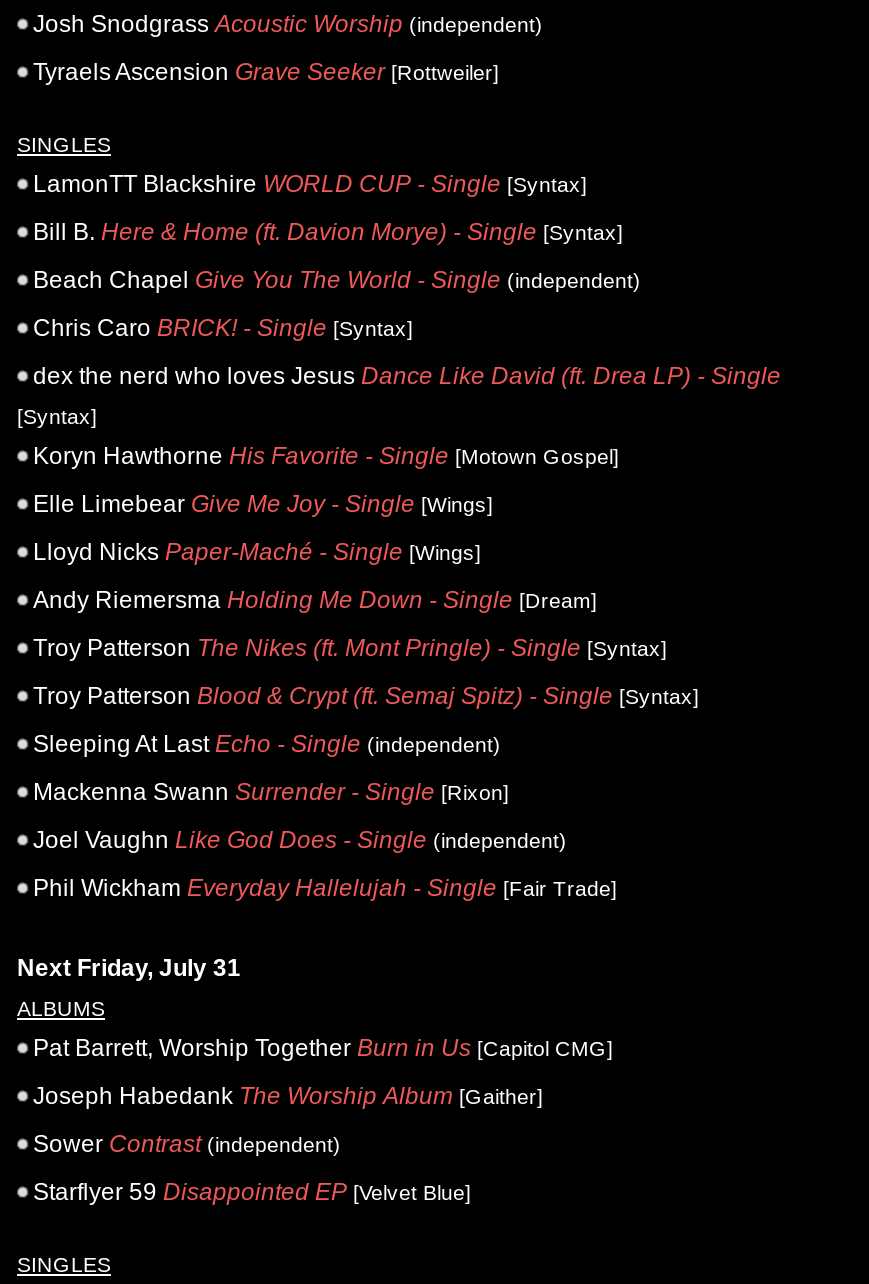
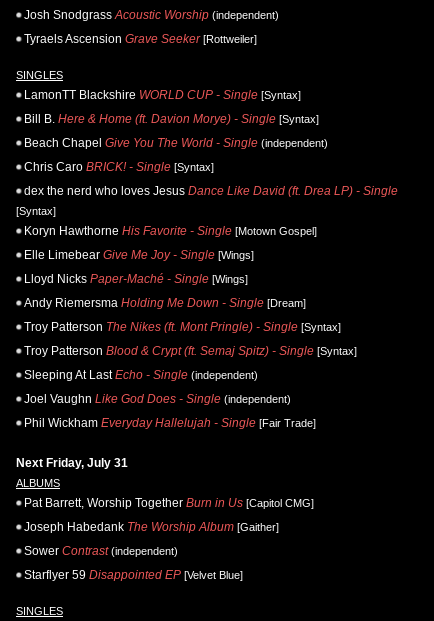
[33,778,509,806] Mackenna Swann Surrender - Single [Rixon] -> none

